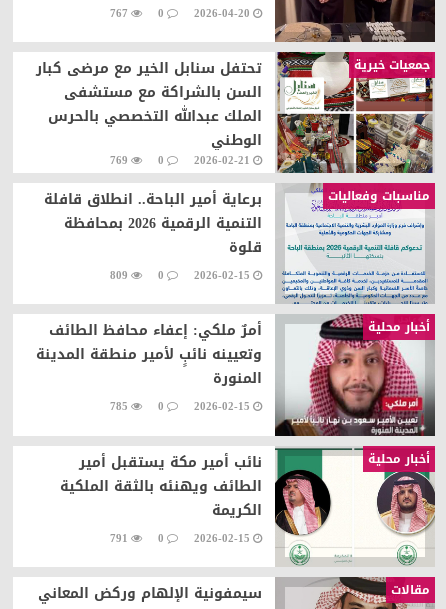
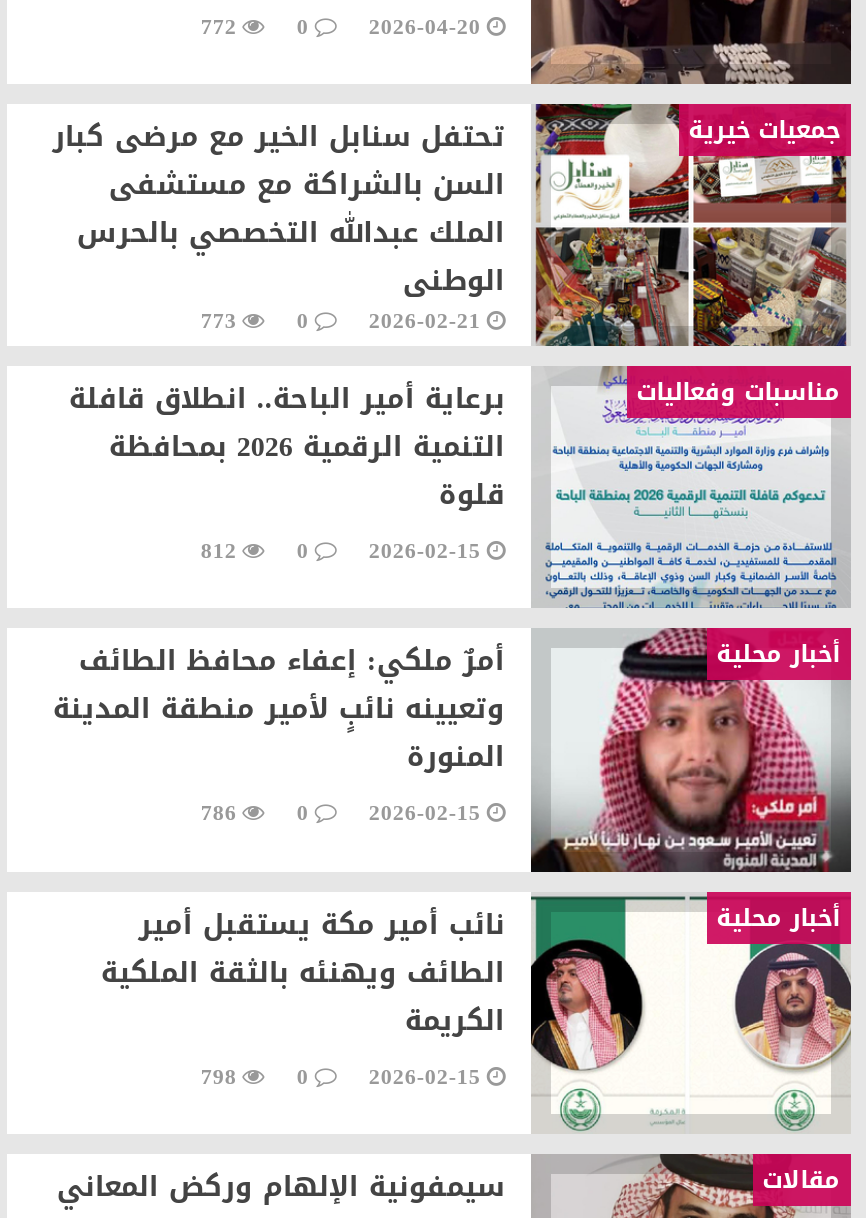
[110,3,250,24] 767 0 2026-04-20 -> [201,5,481,47] 772 0 2026-04-20
[110,150,250,171] 769 0 2026-02-21 -> [201,300,481,342] 773 0 2026-02-21
[110,265,250,286] 809 0 2026-02-15 -> [201,530,481,572] 812 0 2026-02-15
[110,396,250,417] 785 0 2026-02-15 -> [201,793,481,835] 786 0 2026-02-15
[110,528,250,549] 791 0 2026-02-15 -> [201,1055,481,1097] 798 0 2026-02-15

